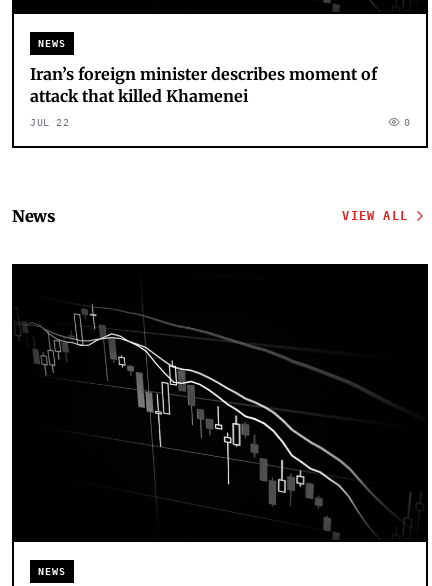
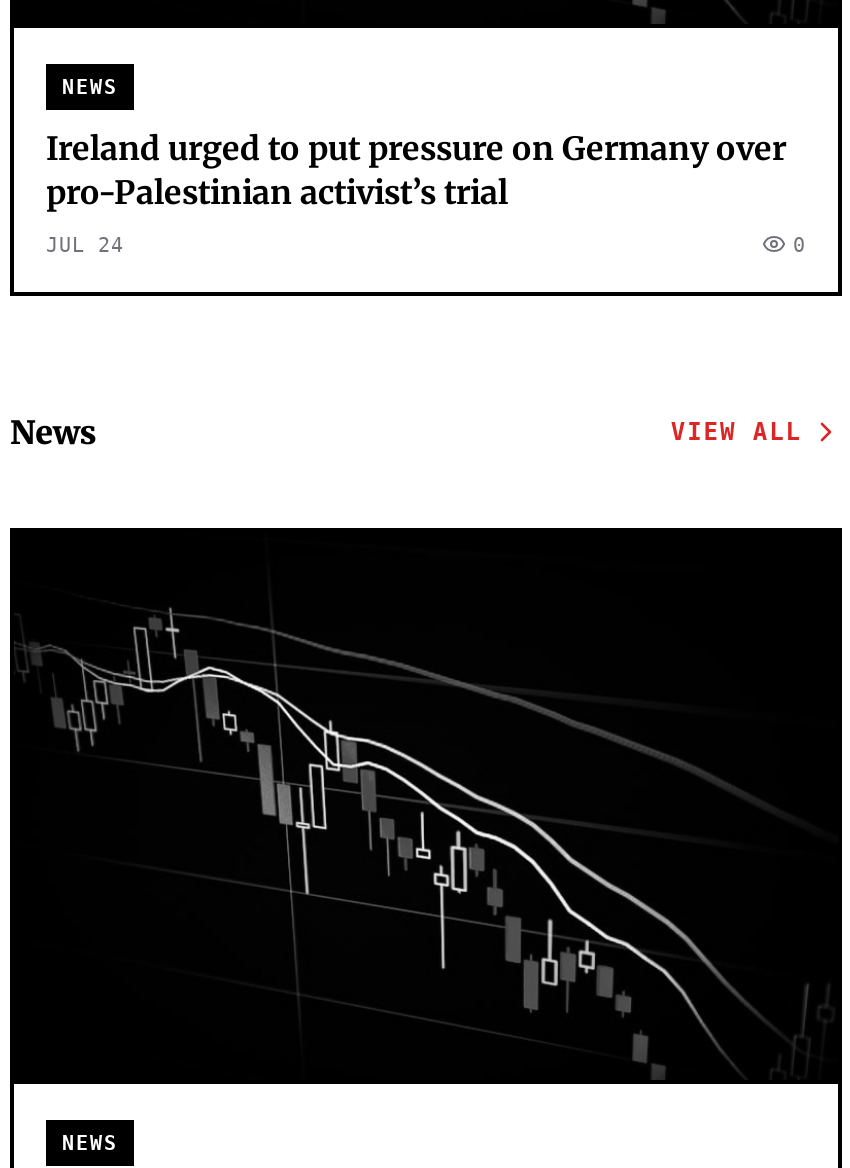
[30,64,377,106] Iran’s foreign minister describes moment of | attack that killed Khamenei -> [46,128,786,212] Ireland urged to put pressure on Germany over | pro-Palestinian activist’s trial
[30,117,69,128] JUL 22 -> [46,234,124,256] JUL 24

